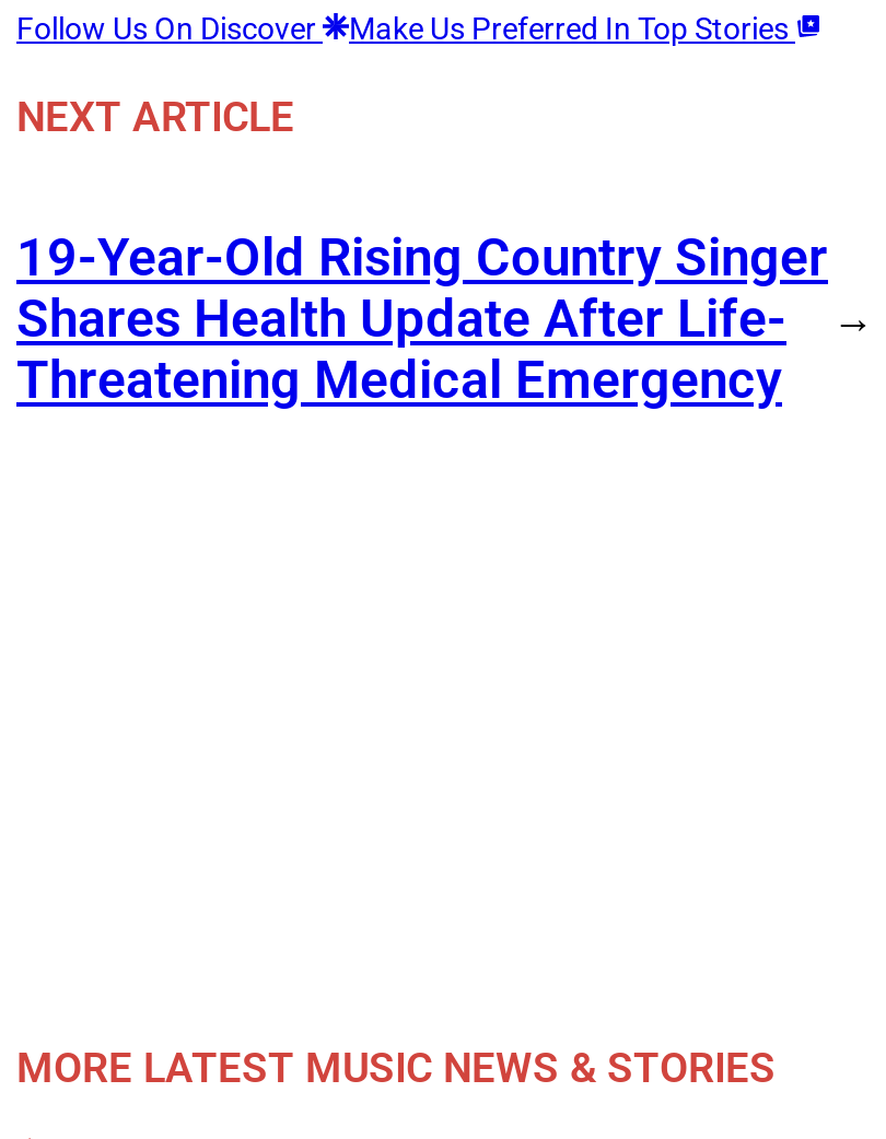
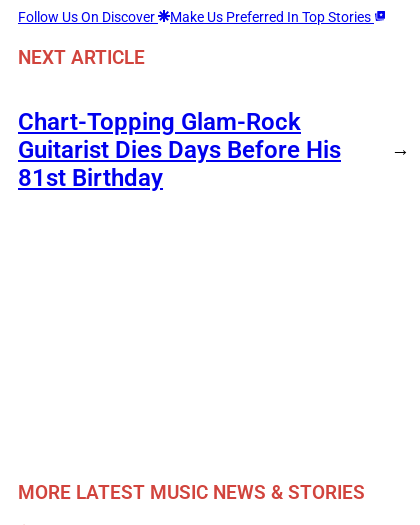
[16,228,828,412] 19-Year-Old Rising Country Singer | Shares Health Update After Life- | Threatening Medical Emergency -> [18,108,341,192] Chart-Topping Glam-Rock | Guitarist Dies Days Before His | 81st Birthday

